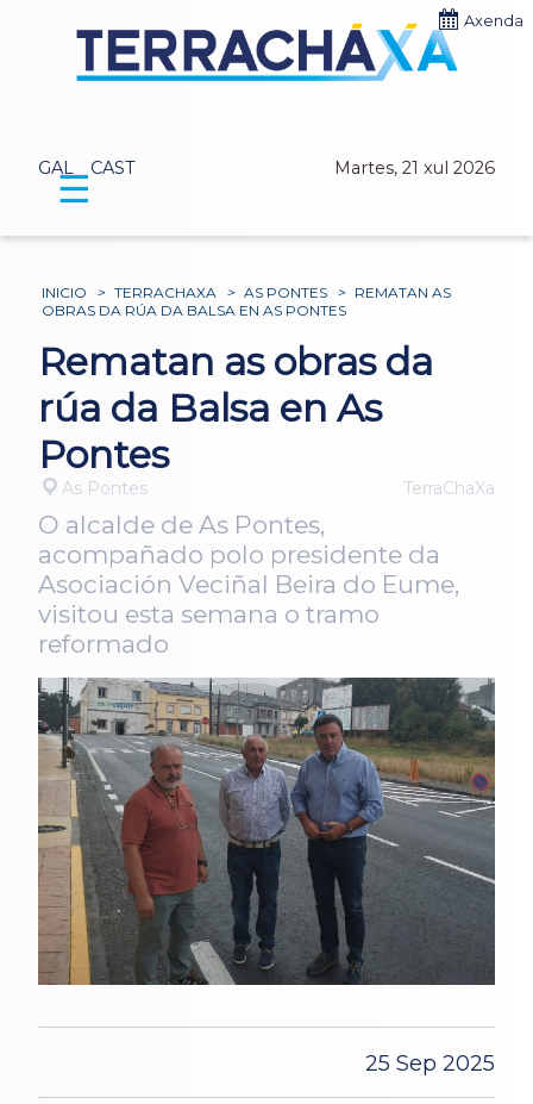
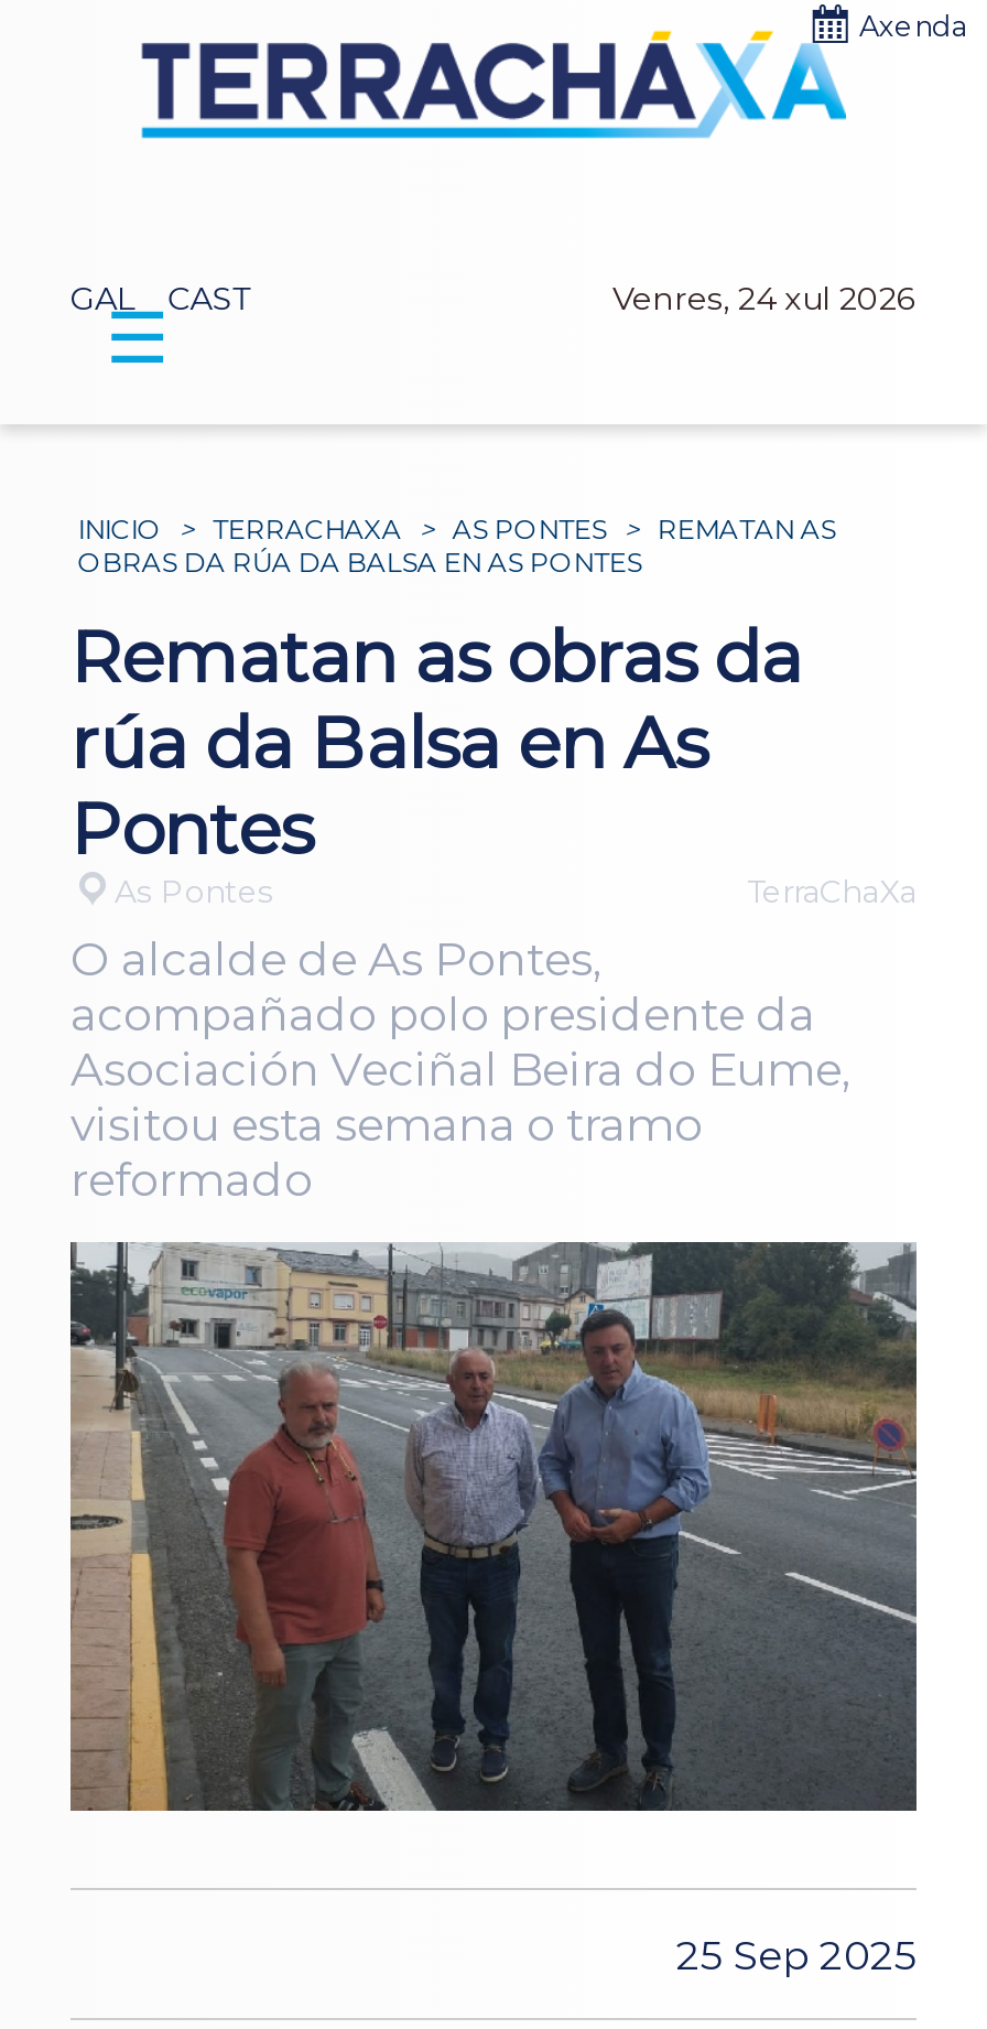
[334,157,495,179] Martes, 21 xul 2026 -> [612,279,916,319] Venres, 24 xul 2026

